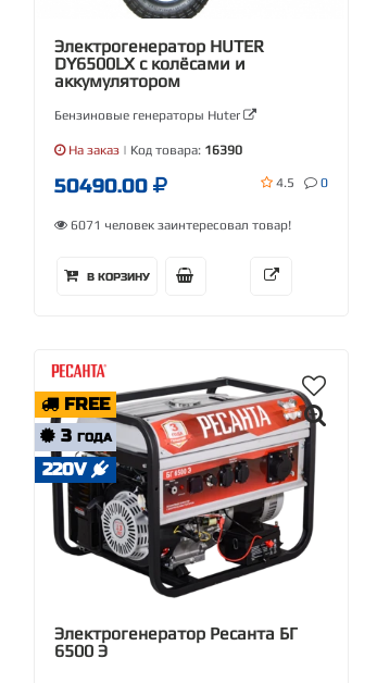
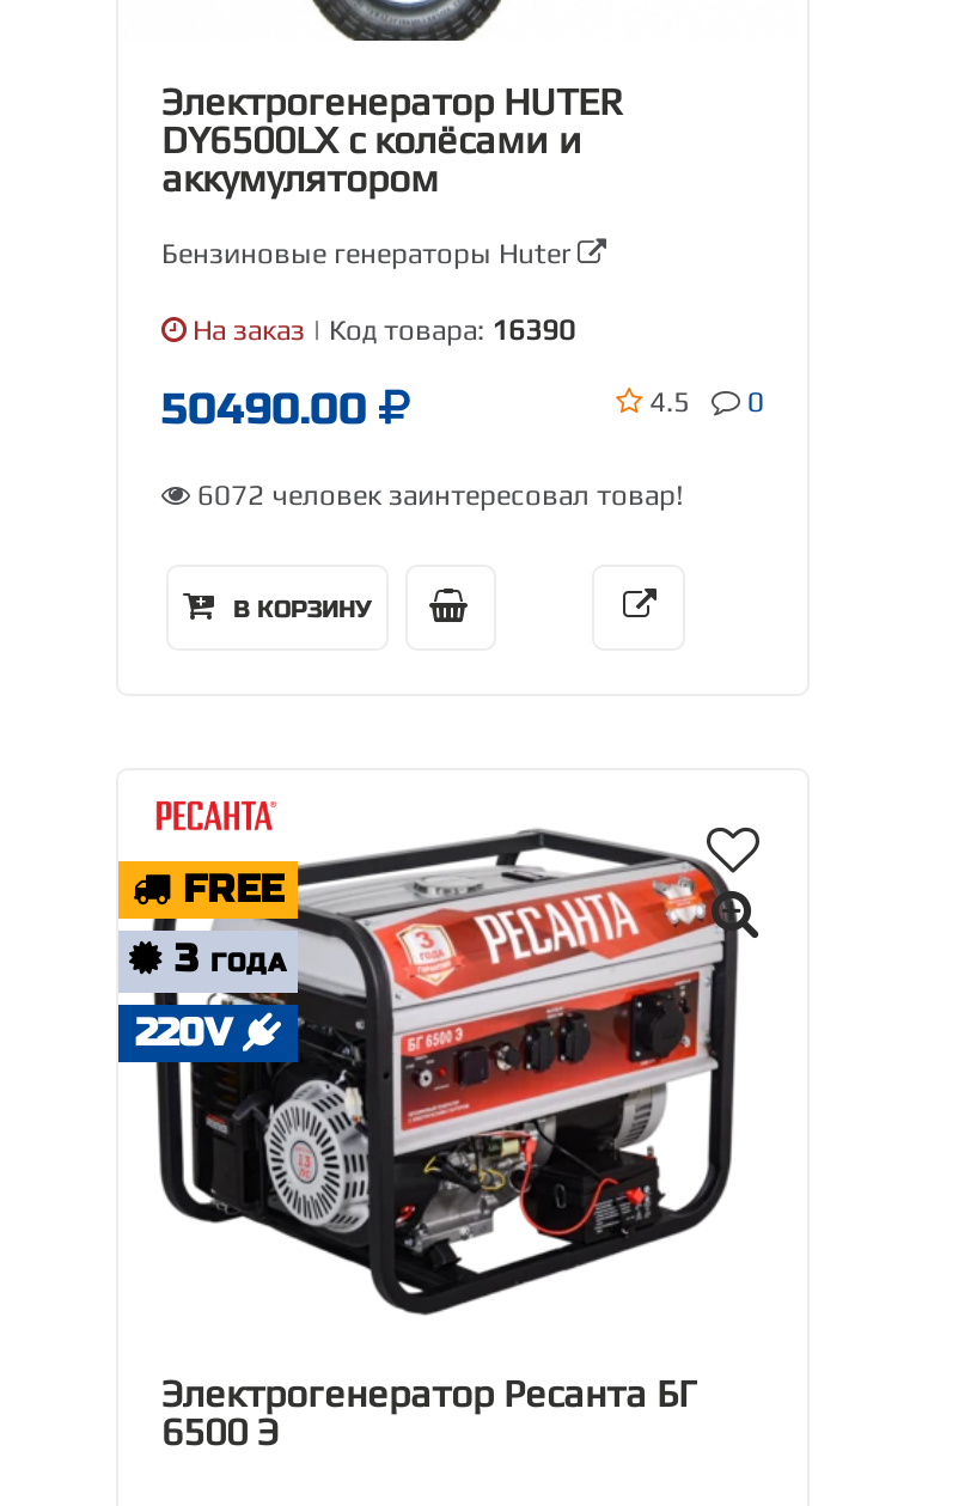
[67,218,291,233] 6071 человек заинтересовал товар! -> [190,479,683,512] 6072 человек заинтересовал товар!

